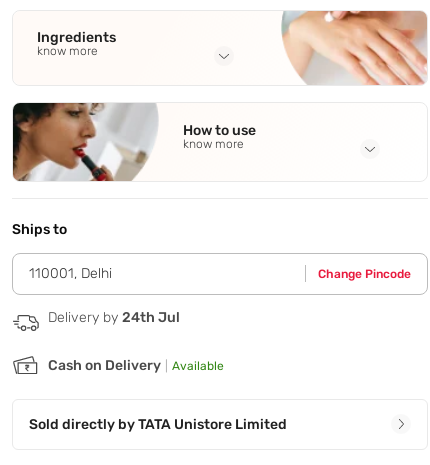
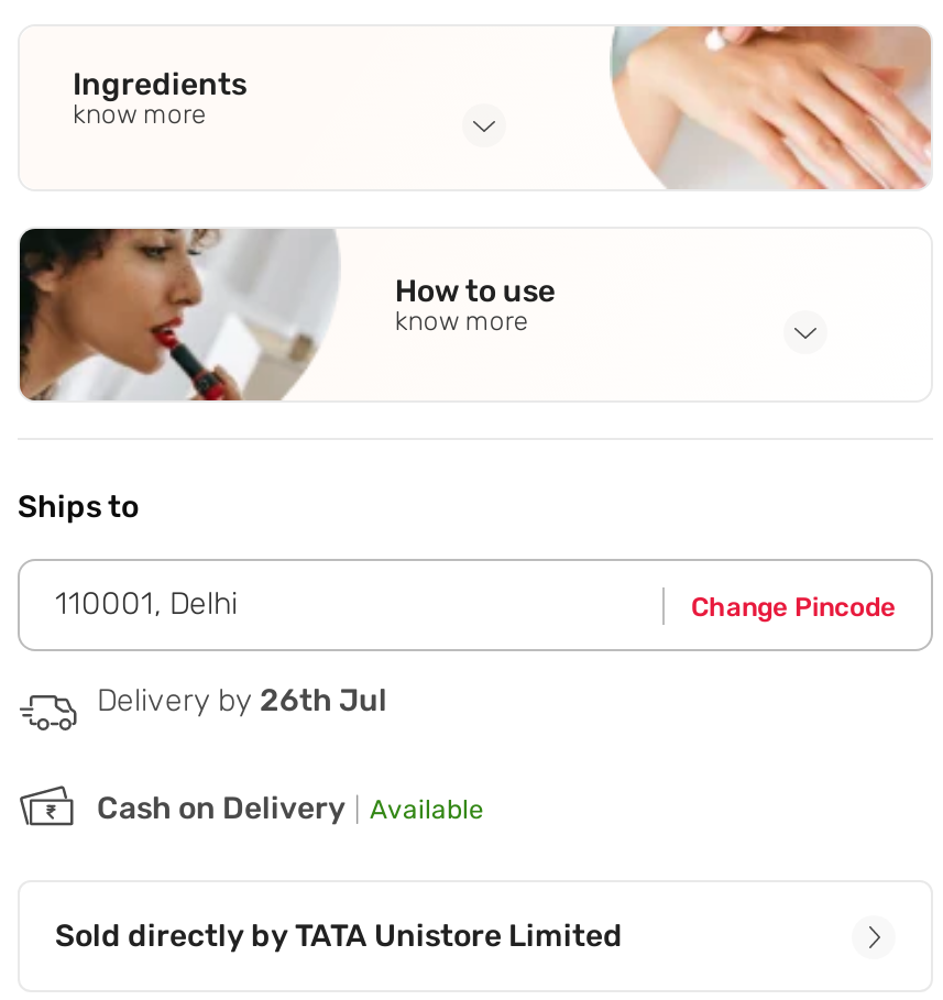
[48,309,180,326] Delivery by 24th Jul -> [97,682,387,719] Delivery by 26th Jul

